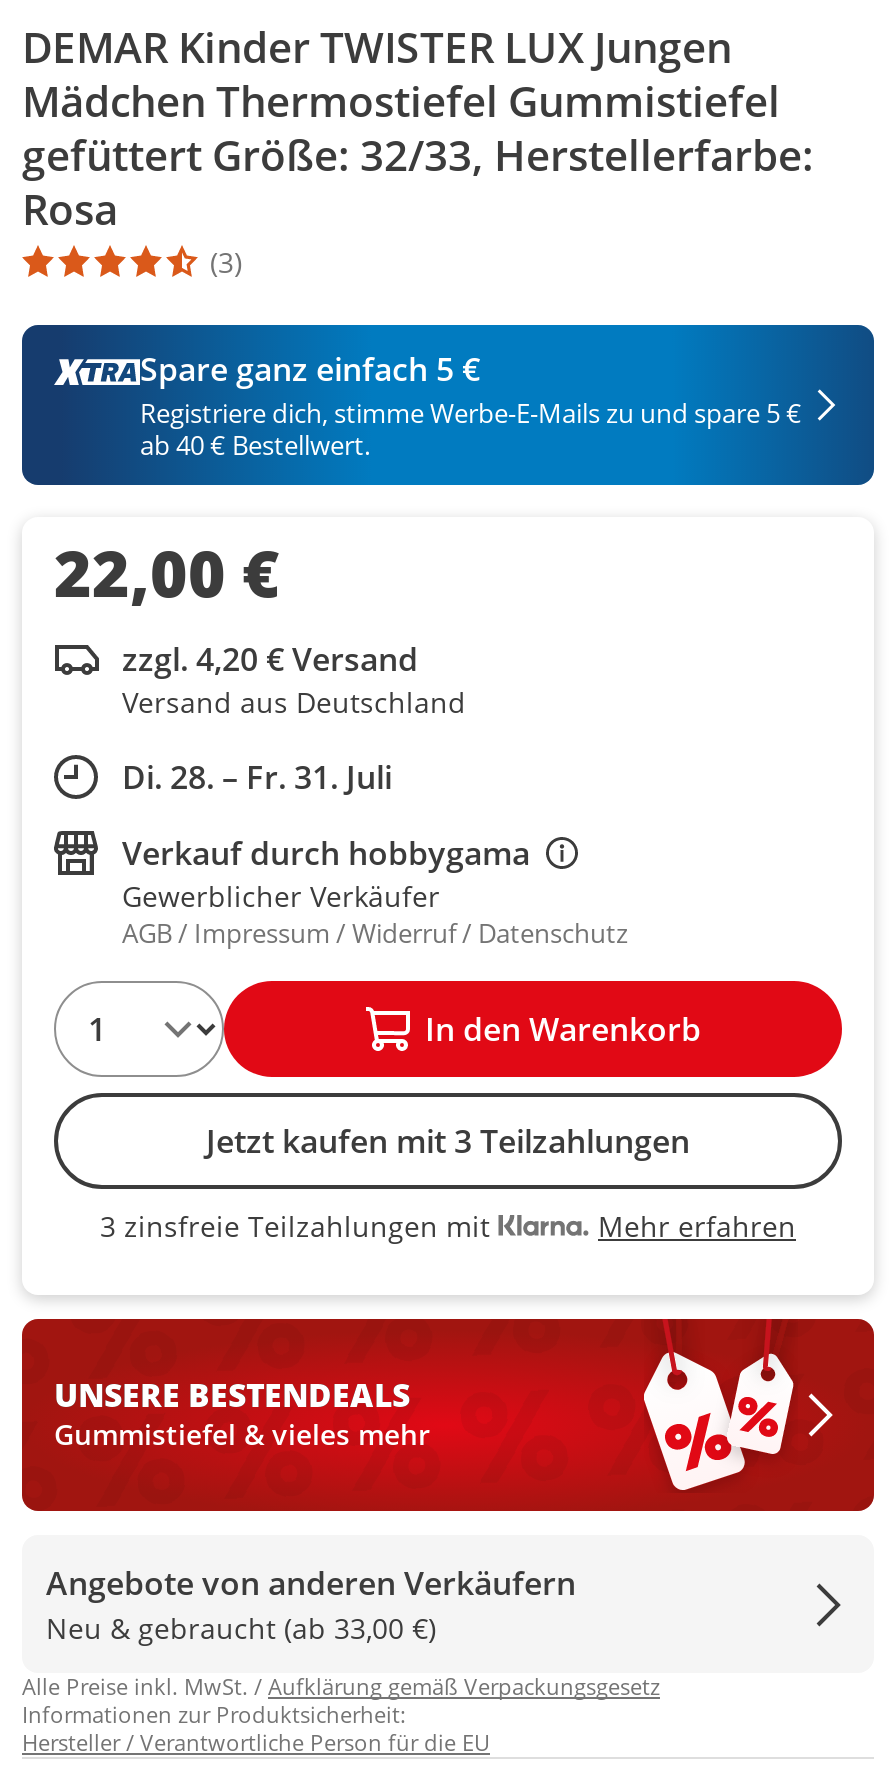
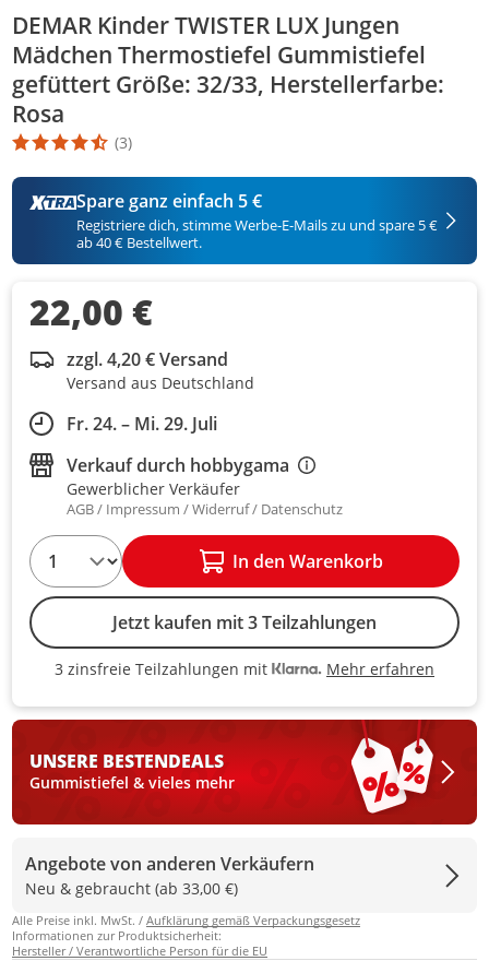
[122,755,392,799] Di. 28. – Fr. 31. Juli -> [67,412,217,436] Fr. 24. – Mi. 29. Juli

